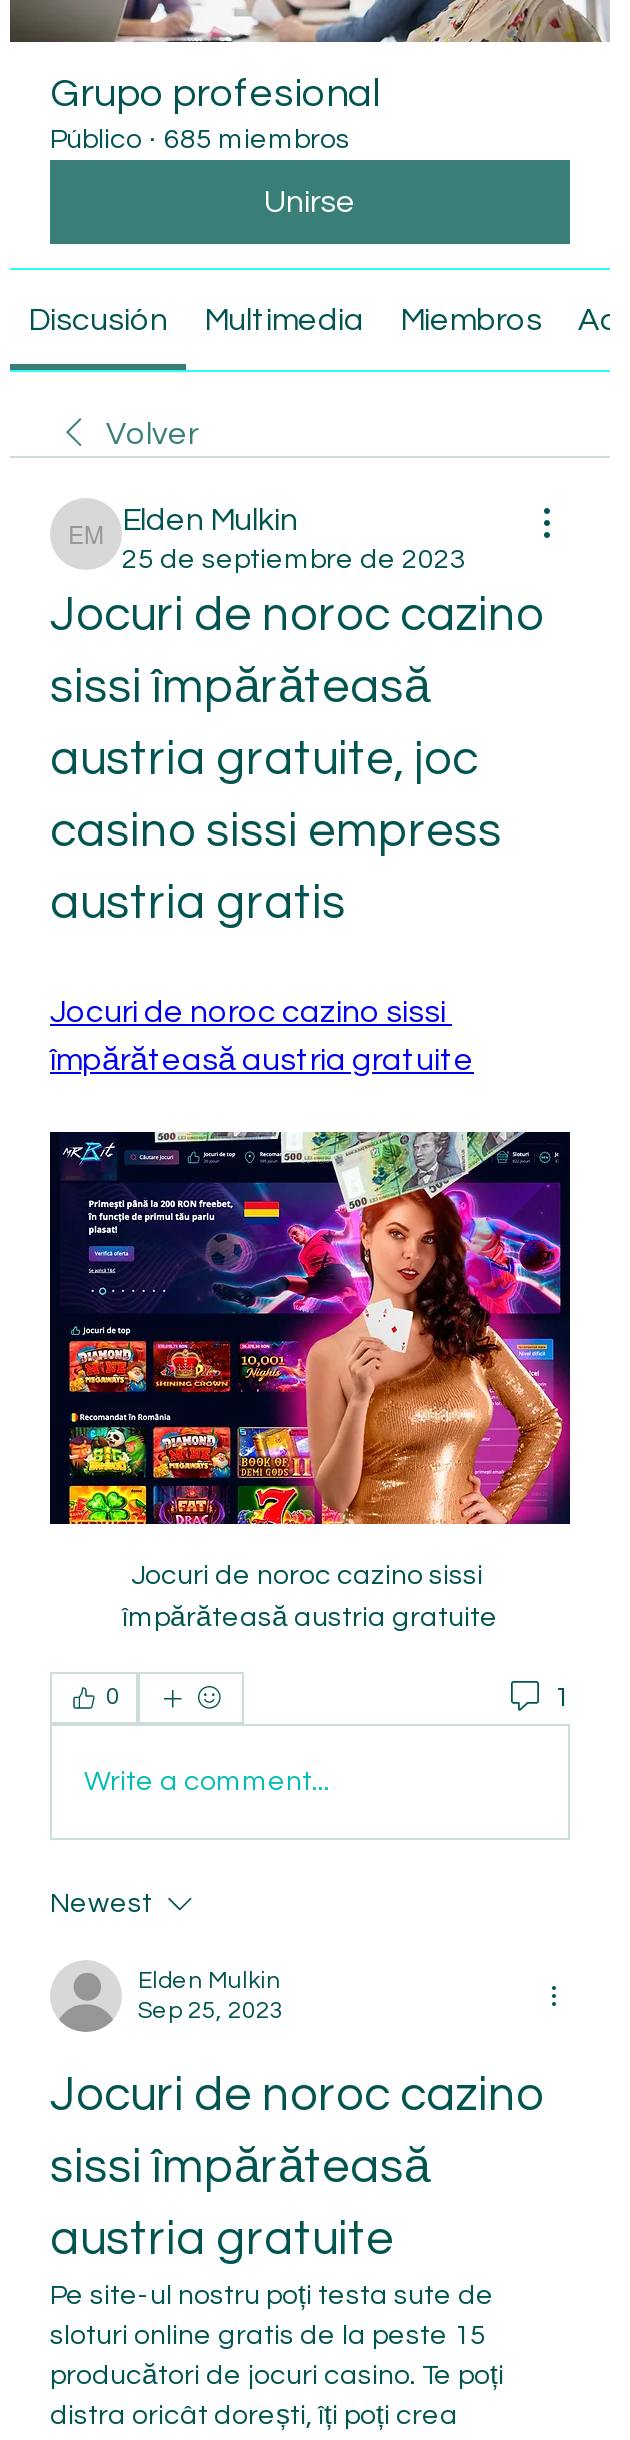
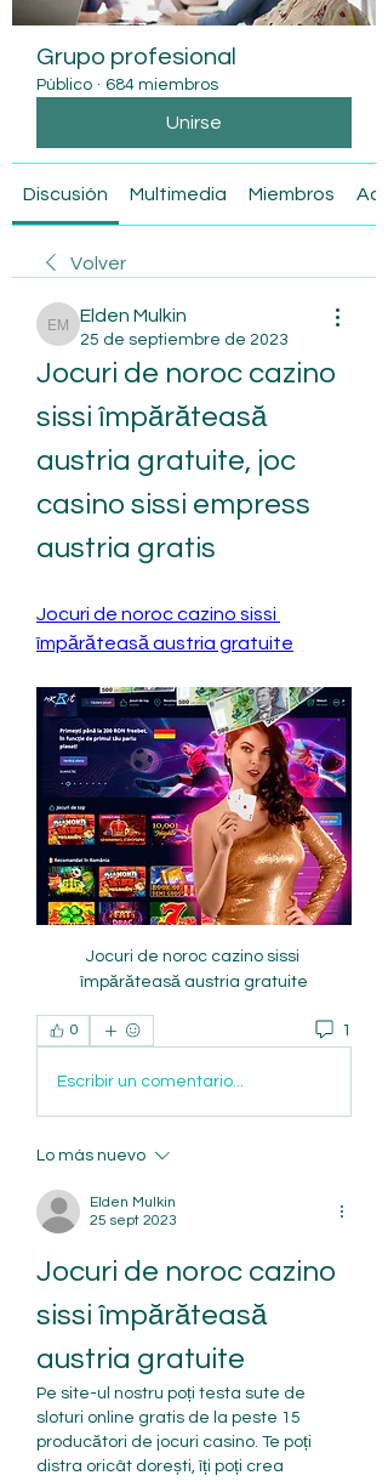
[50,125,350,153] Público · 685 miembros -> [36,76,218,93] Público · 684 miembros
[84,1768,330,1796] Write a comment... -> [57,1073,244,1090] Escribir un comentario...
[50,1891,152,1919] Newest -> [36,1148,145,1165] Lo más nuevo
[138,1999,284,2025] Sep 25, 2023 -> [90,1213,177,1229] 25 sept 2023

